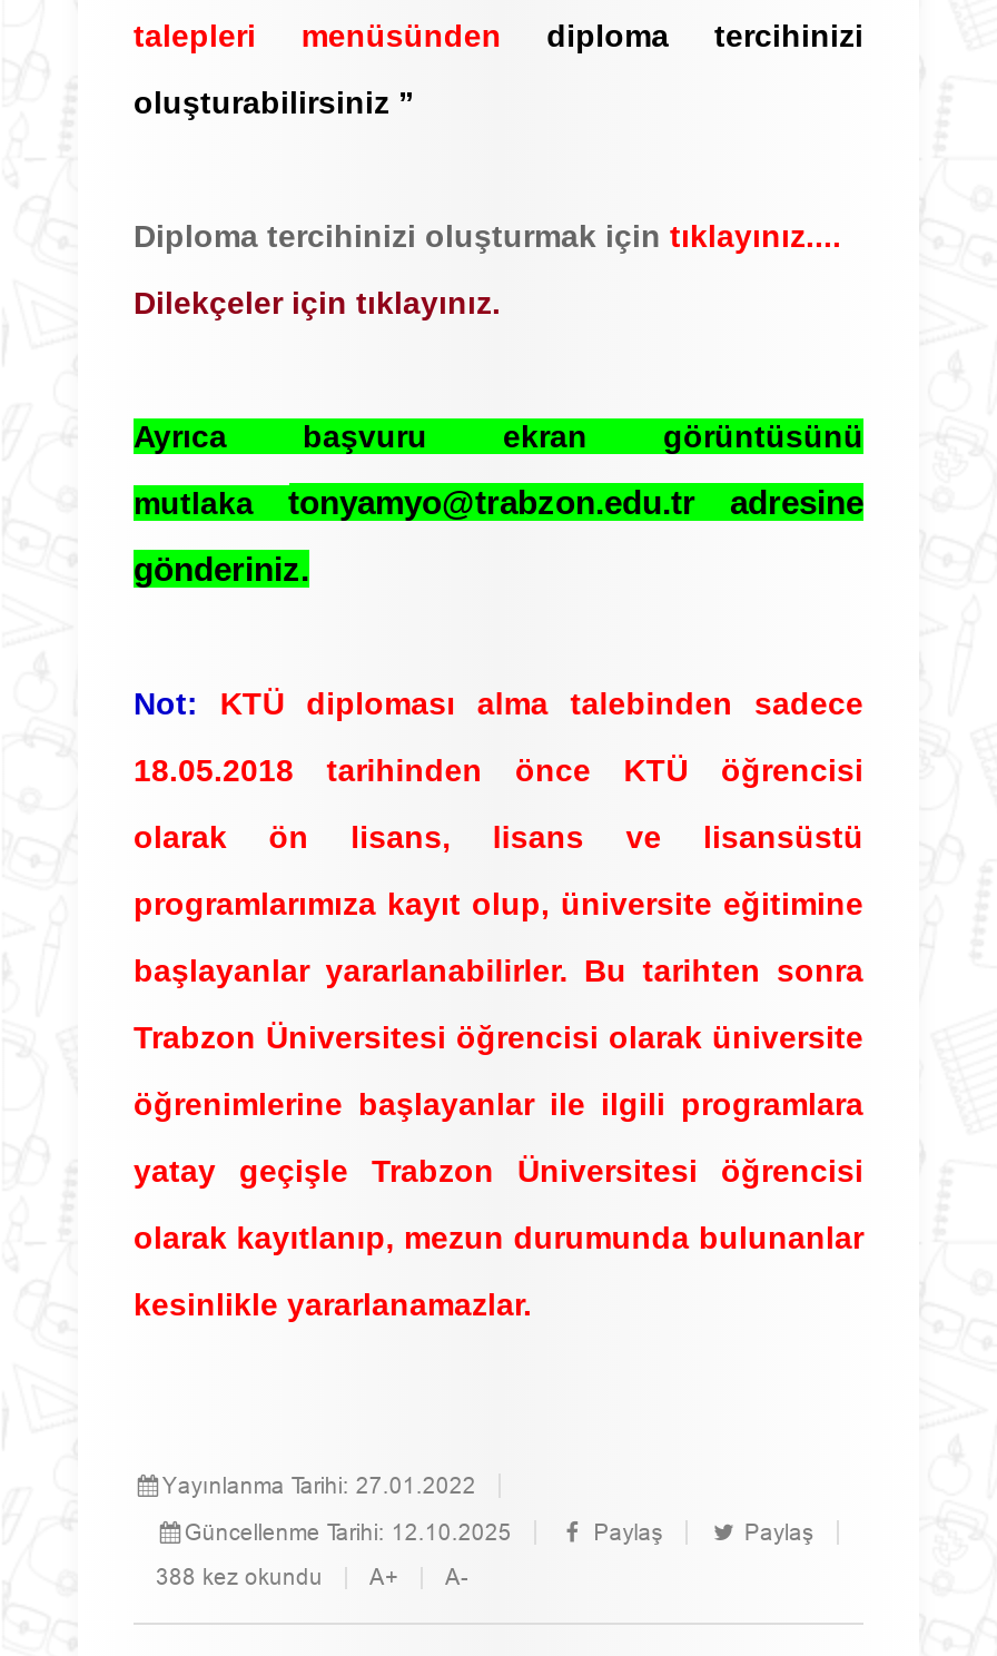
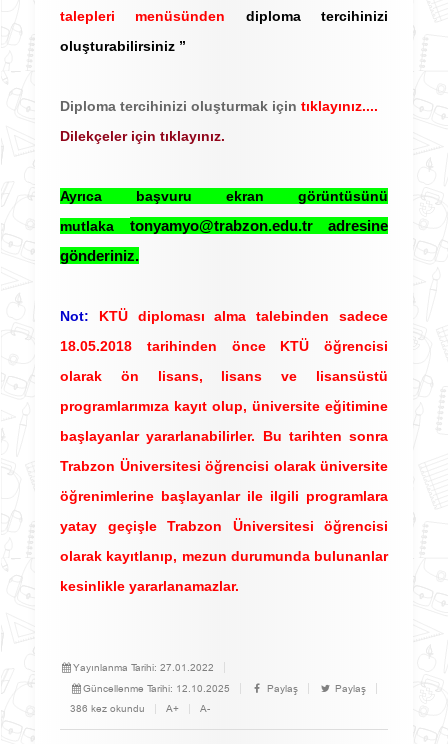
[156,1563,467,1591] 388 kez okundu A+ A- -> [70,702,210,715] 386 kez okundu A+ A-

